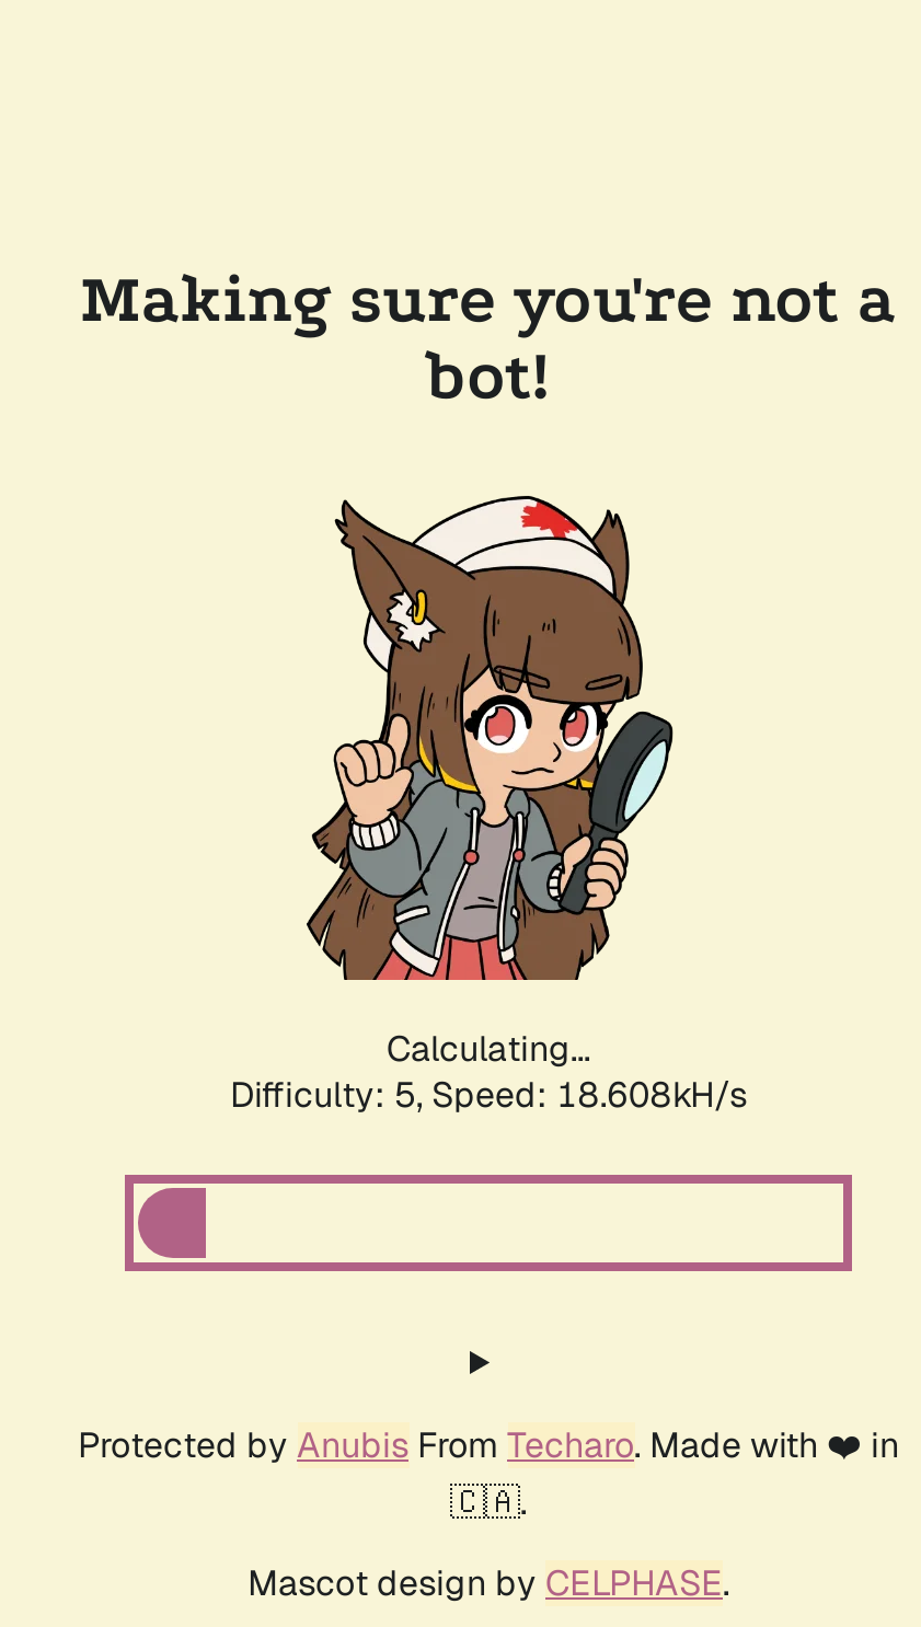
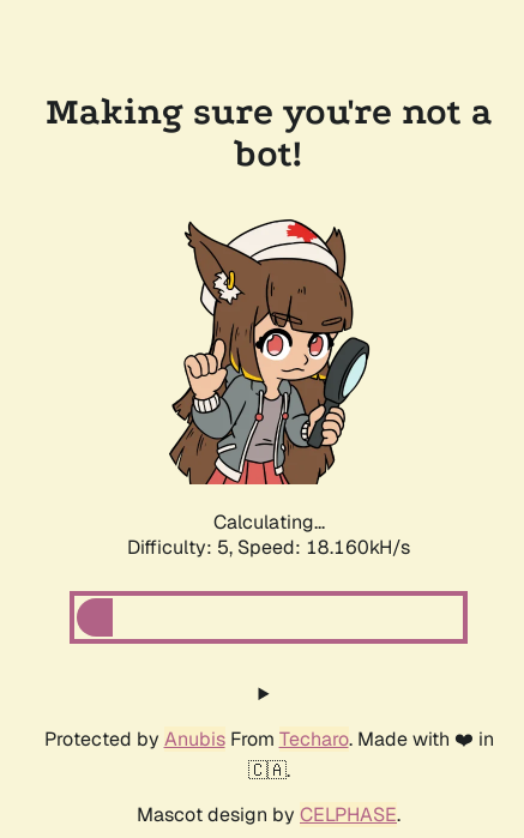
[230,1072,747,1118] Difficulty: 5, Speed: 18.608kH/s -> [127,535,410,560] Difficulty: 5, Speed: 18.160kH/s

